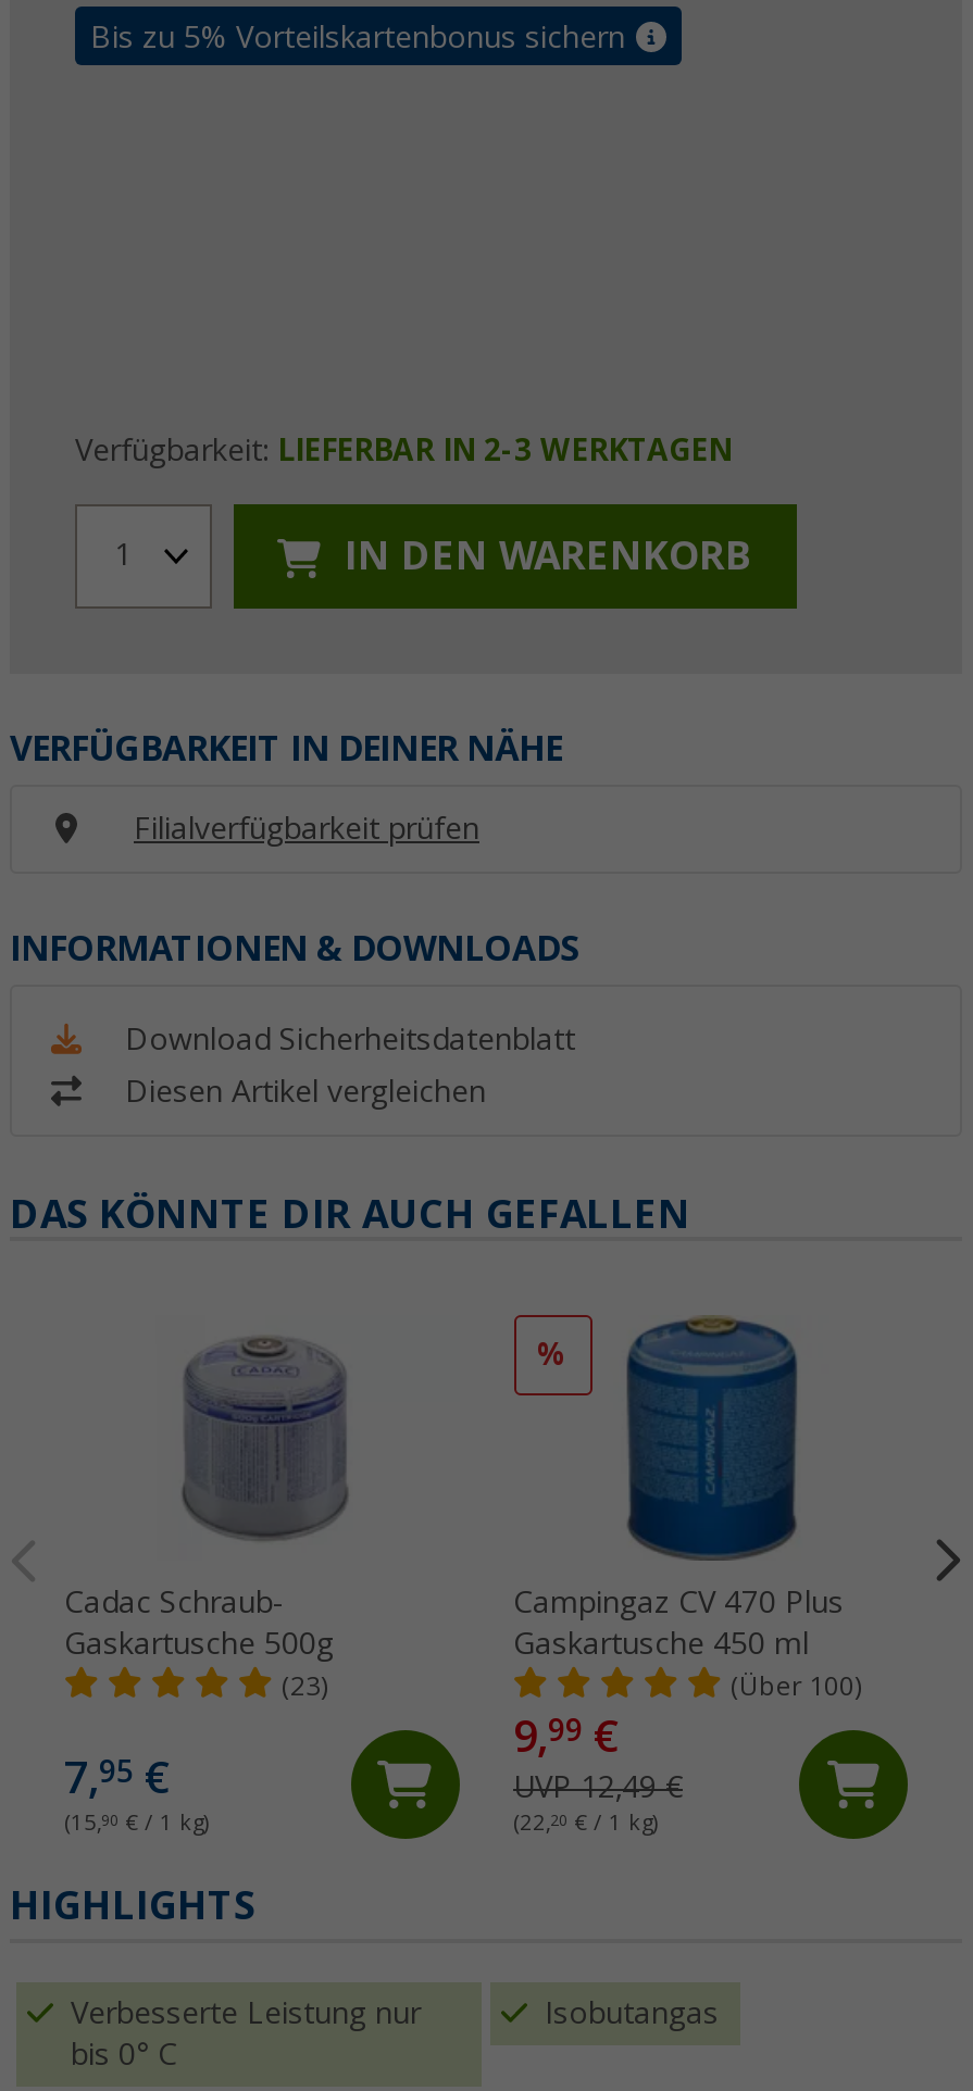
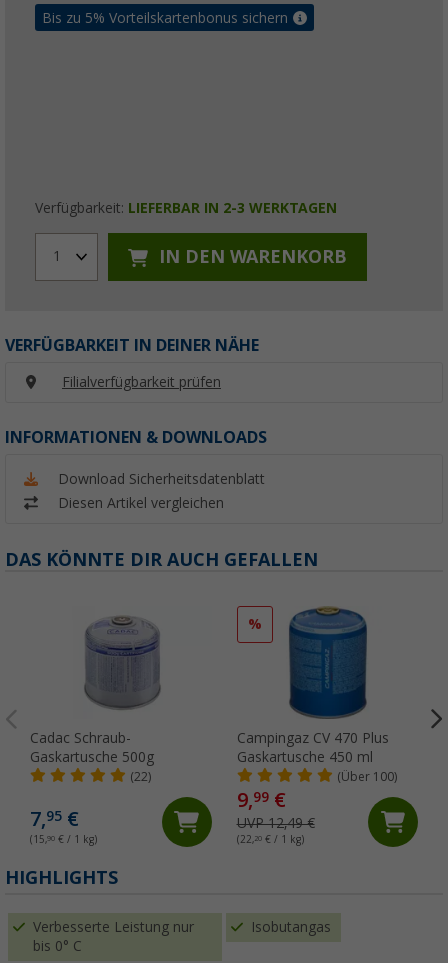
[282,1672,327,1703] (23) -> [130,770,151,784] (22)

